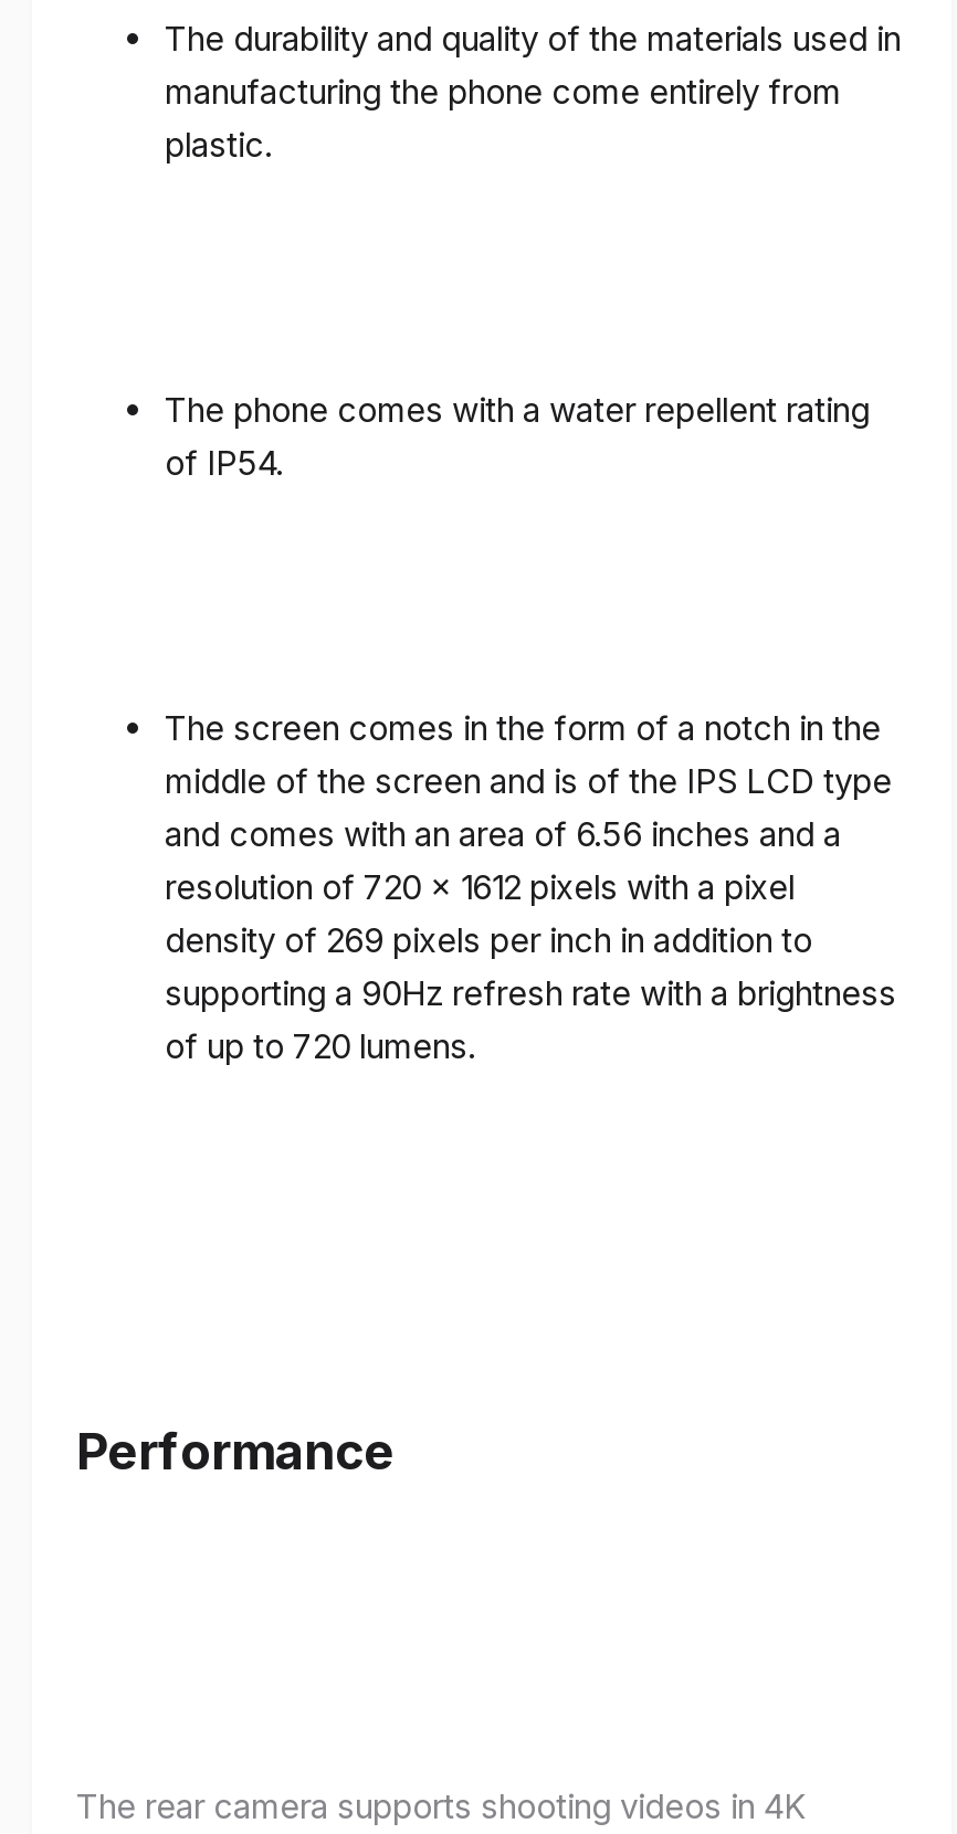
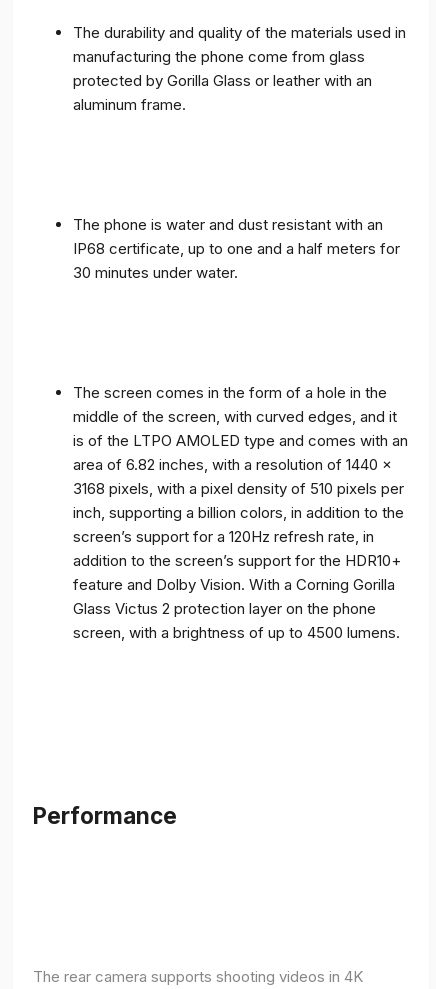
[165,70,841,165] manufacturing the phone come entirely from | plastic. -> [73,46,372,113] manufacturing the phone come from glass | protected by Gorilla Glass or leather with an | aluminum frame.
[165,388,870,483] The phone comes with a water repellent rating | of IP54. -> [73,214,400,281] The phone is water and dust resistant with an | IP68 certificate, up to one and a half meters for | 30 minutes under water.
[165,706,896,1066] The screen comes in the form of a notch in the | middle of the screen and is of the IPS LCD type | and comes with an area of 6.56 inches and a | resolution of 720 x 1612 pixels with a pixel | density of 269 pixels per inch in addition to | supporting a 90Hz refresh rate with a brightness | of up to 720 lumens. -> [73,382,408,641] The screen comes in the form of a hole in the | middle of the screen, with curved edges, and it | is of the LTPO AMOLED type and comes with an | area of 6.82 inches, with a resolution of 1440 x | 3168 pixels, with a pixel density of 510 pixels per | inch, supporting a billion colors, in addition to the | screen’s support for a 120Hz refresh rate, in | addition to the screen’s support for the HDR10+ | feature and Dolby Vision. With a Corning Gorilla | Glass Victus 2 protection layer on the phone | screen, with a brightness of up to 4500 lumens.

